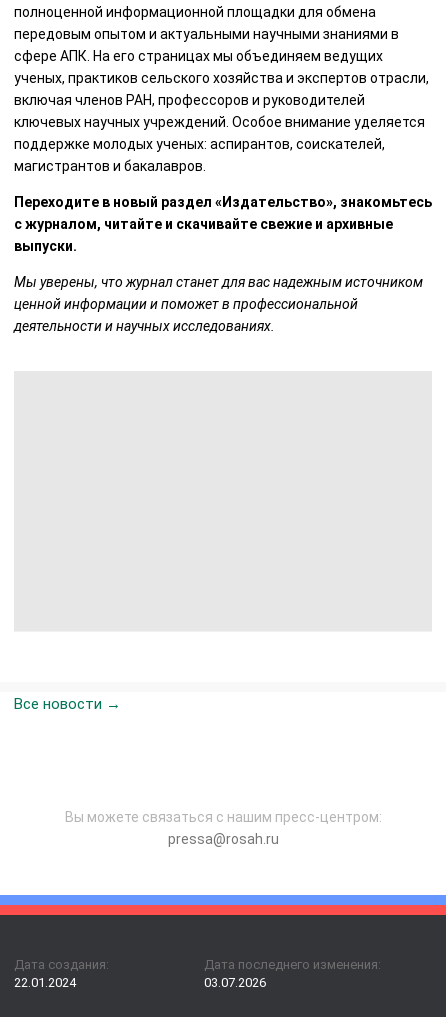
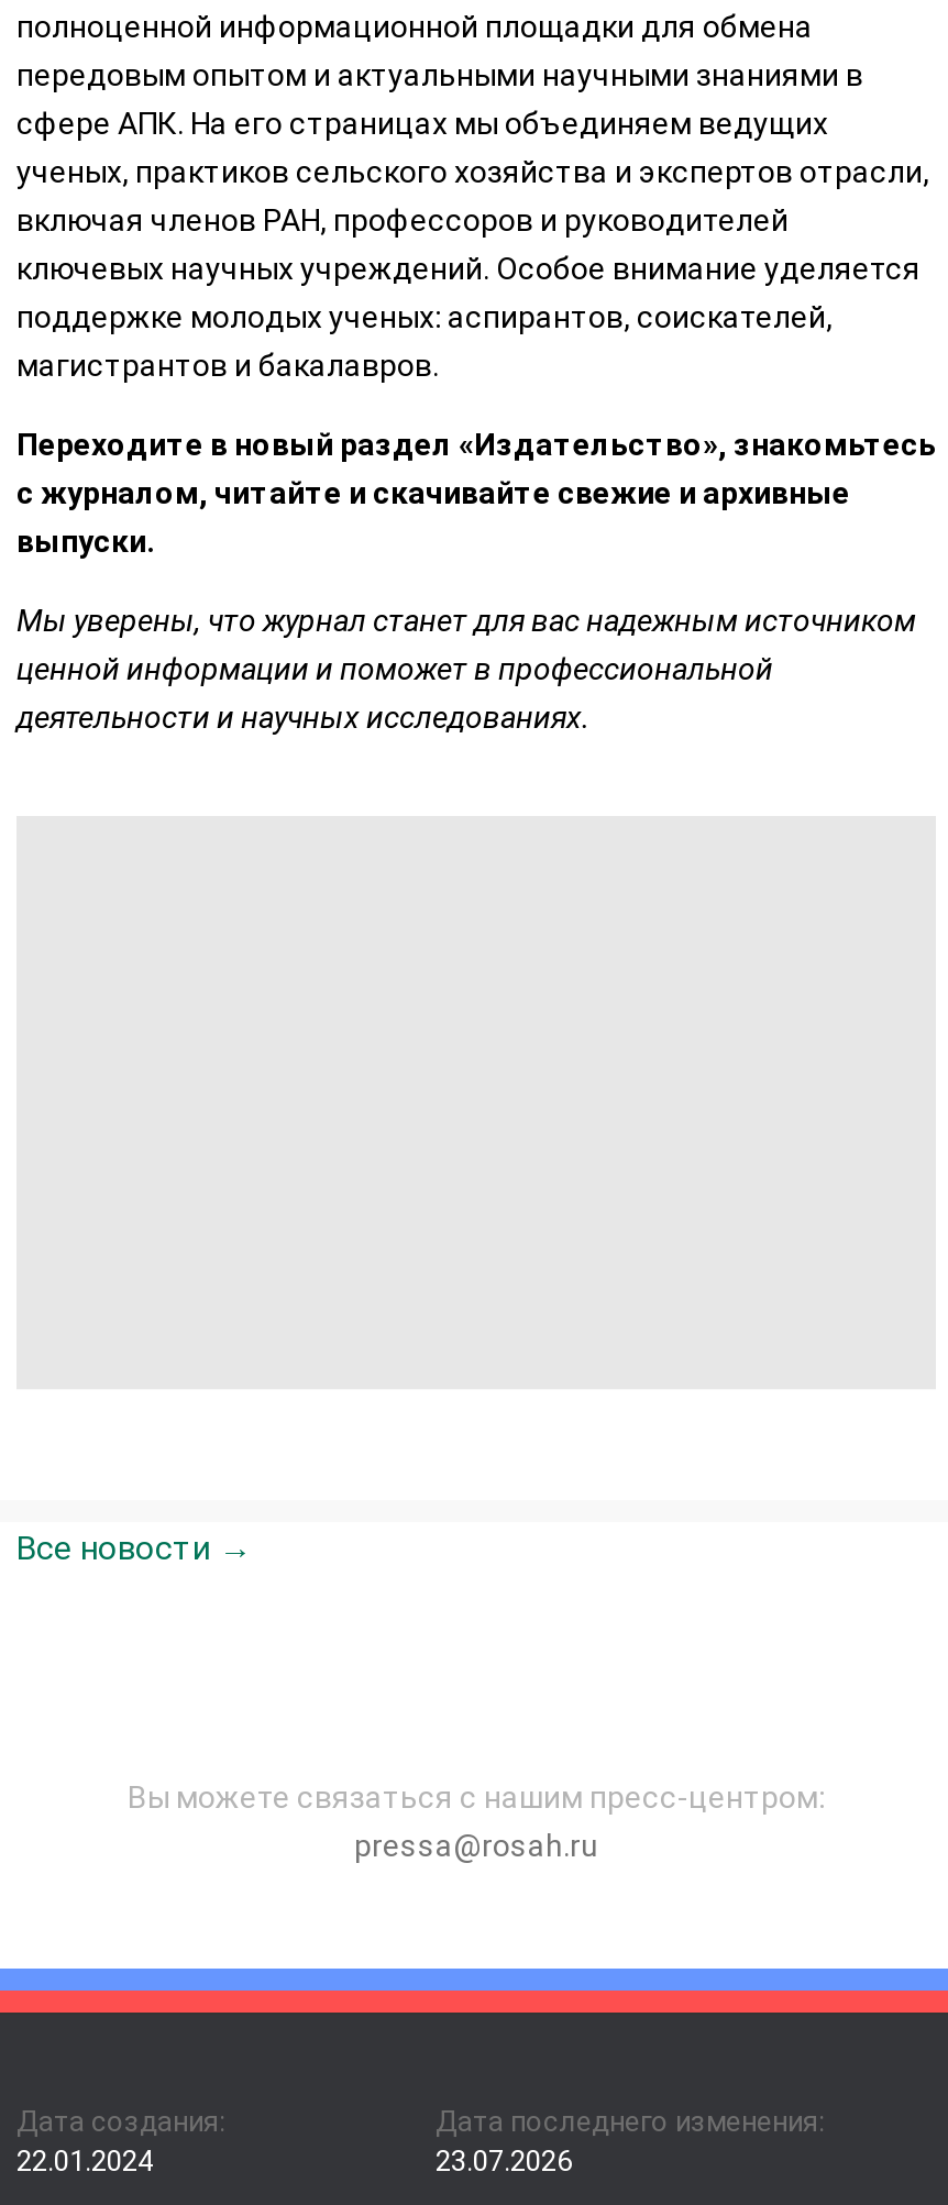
[204,975,266,990] 03.07.2026 -> [435,2145,572,2178] 23.07.2026

